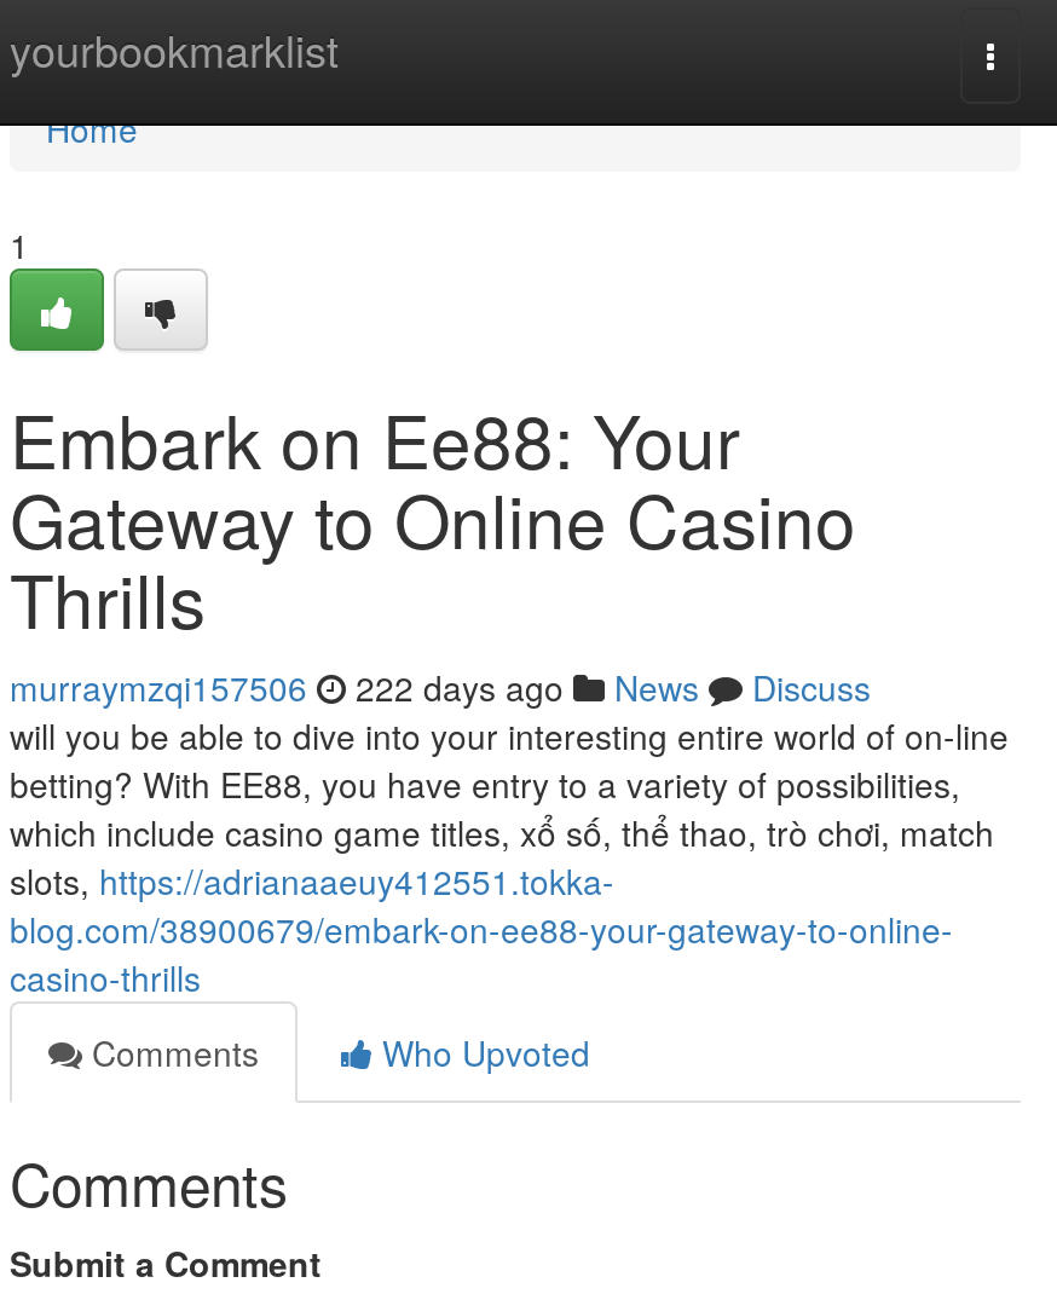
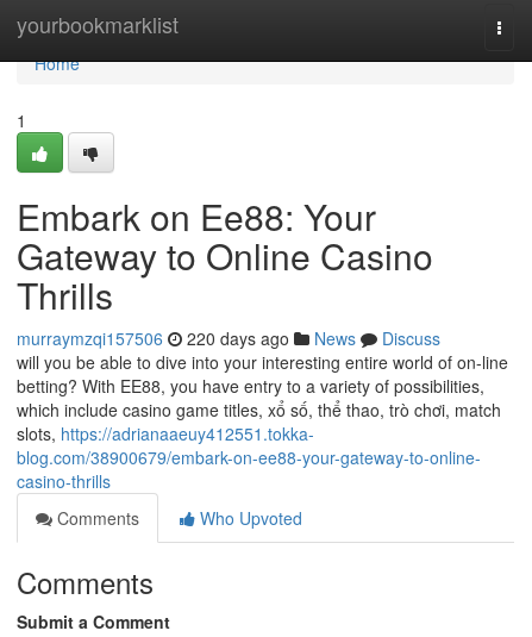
[10,663,871,711] murraymzqi157506 222 days ago News Discuss -> [17,326,440,350] murraymzqi157506 220 days ago News Discuss

